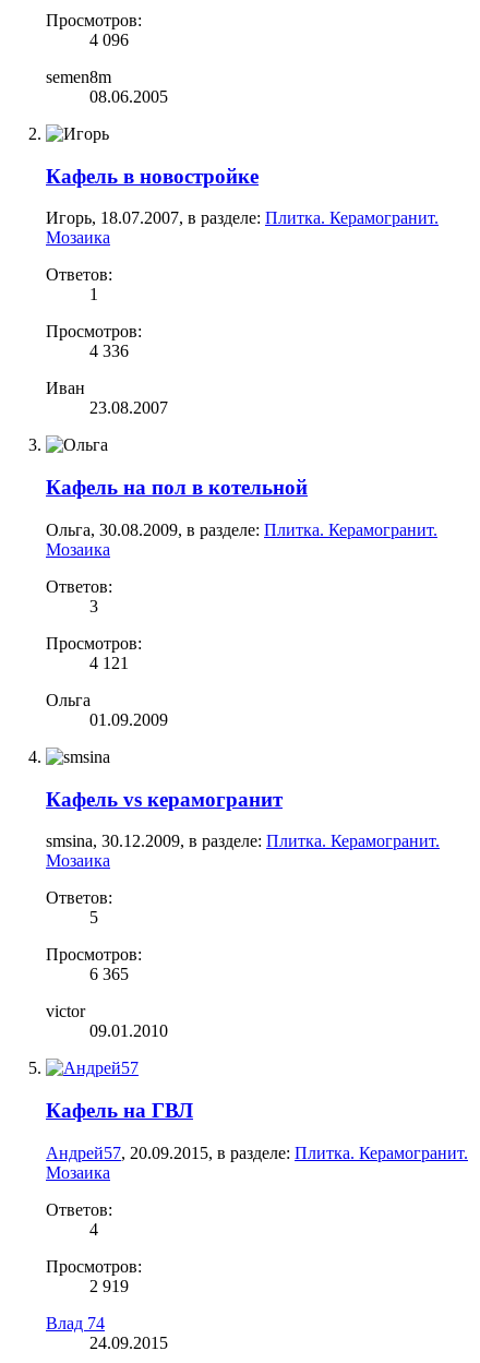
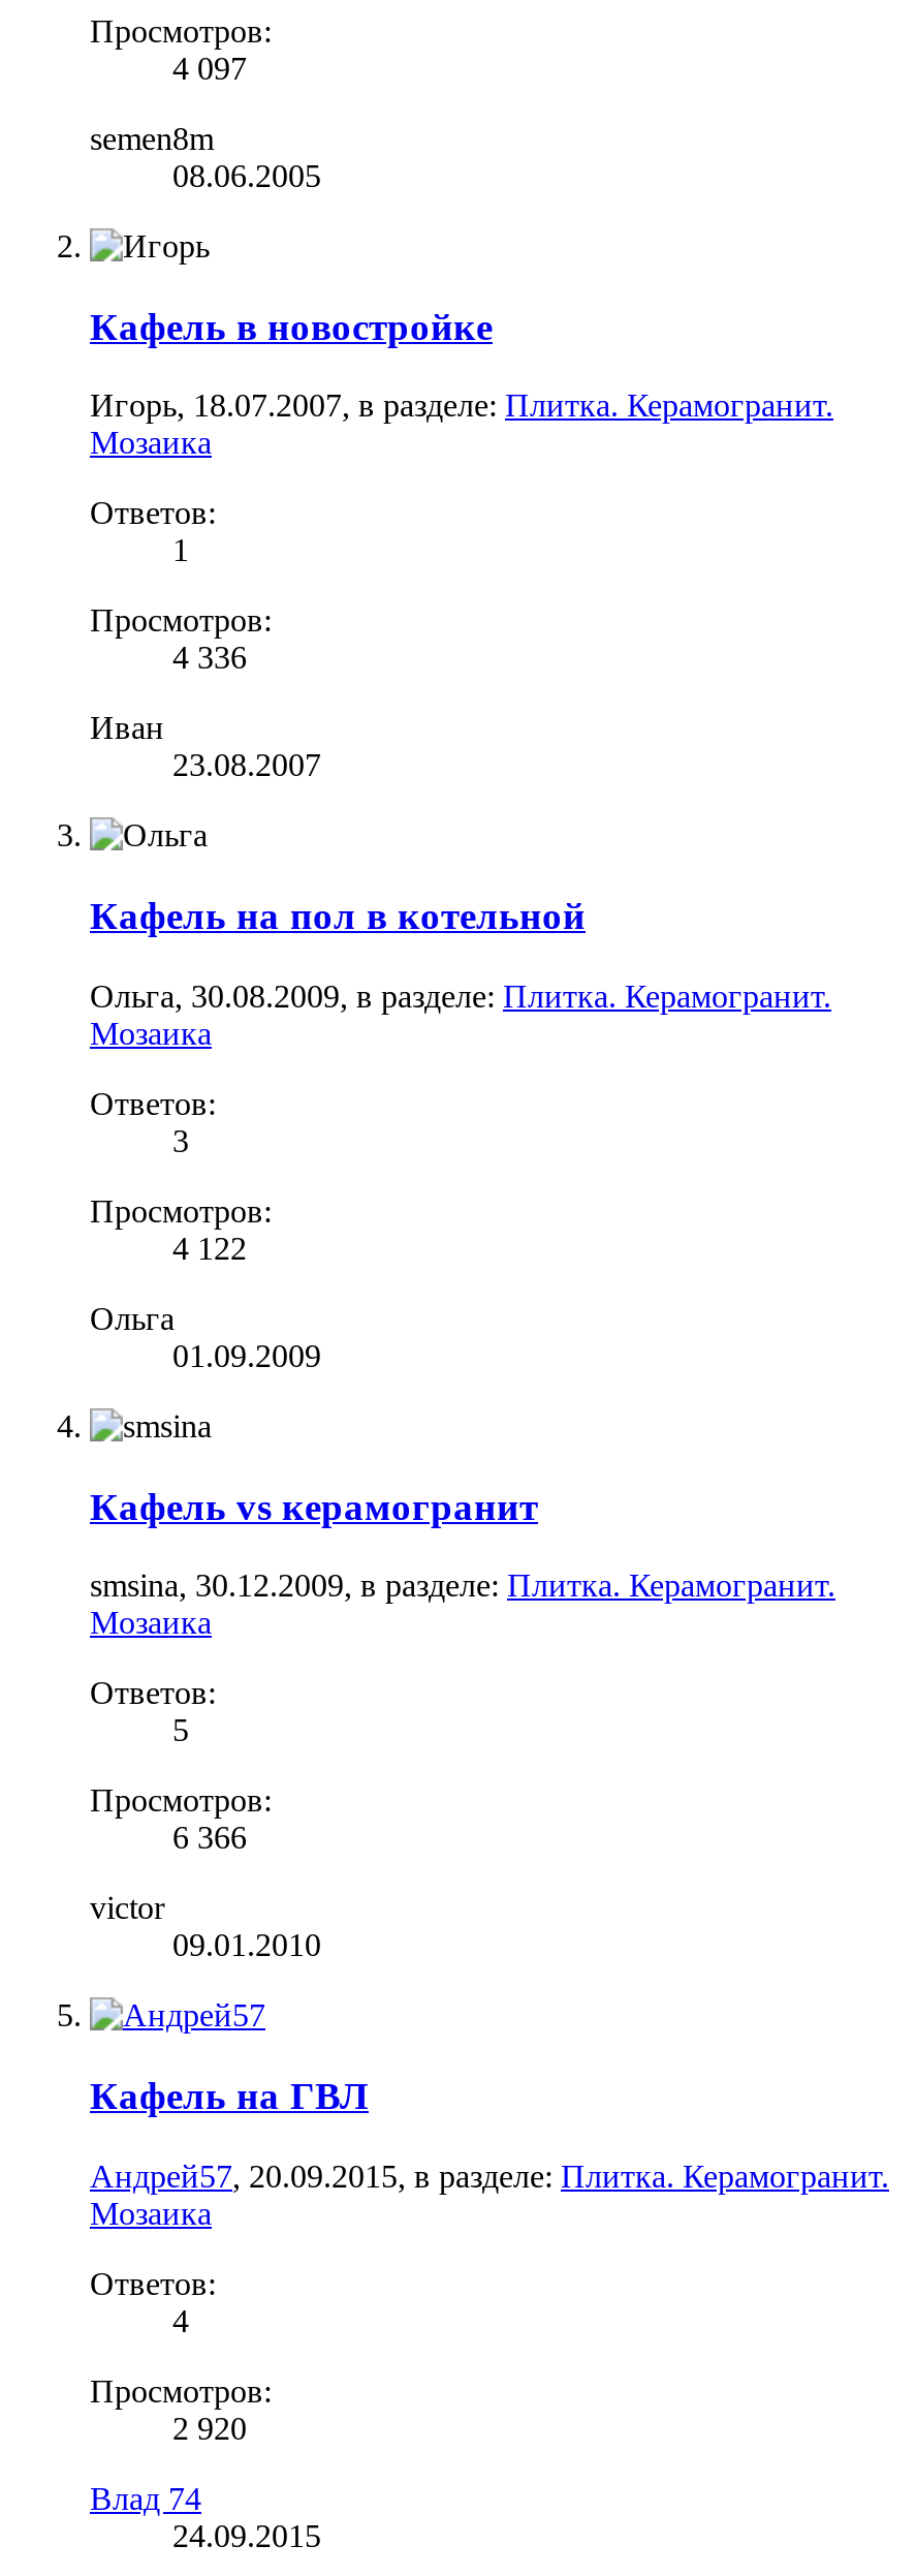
[89,31,129,49] 4 096 -> [172,51,247,86] 4 097
[89,653,129,672] 4 121 -> [172,1230,247,1265] 4 122
[89,965,129,984] 6 365 -> [172,1820,247,1855] 6 366
[89,1276,129,1295] 2 919 -> [172,2410,247,2445] 2 920

